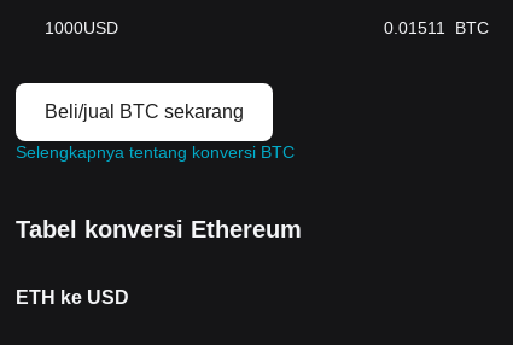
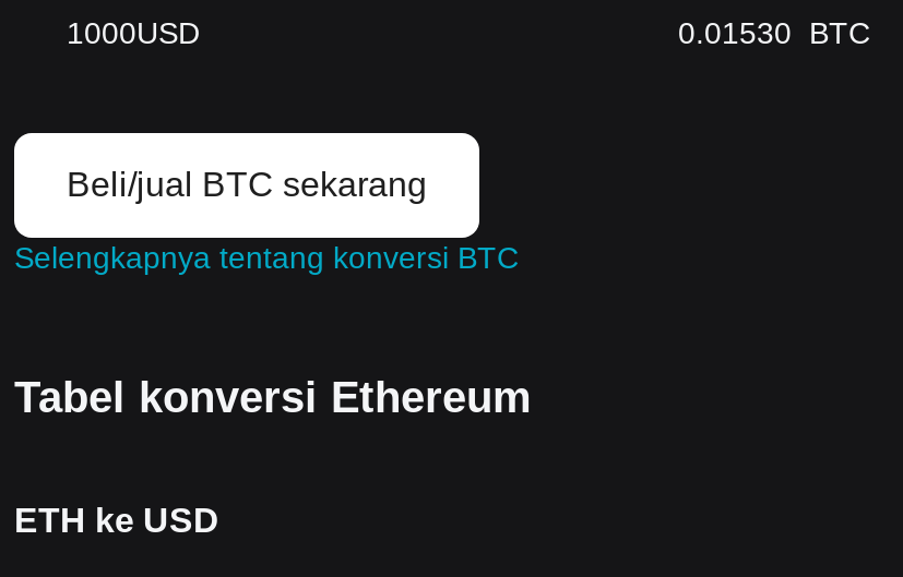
[384,18,489,37] 0.01511 BTC -> [678,15,870,50] 0.01530 BTC

